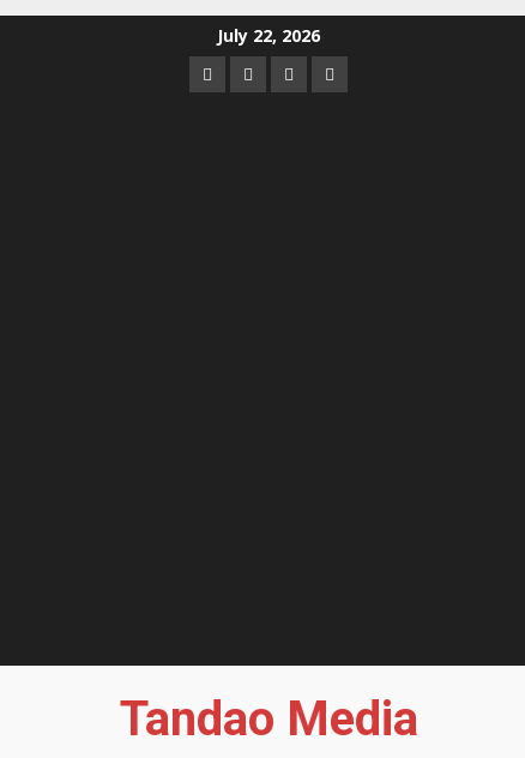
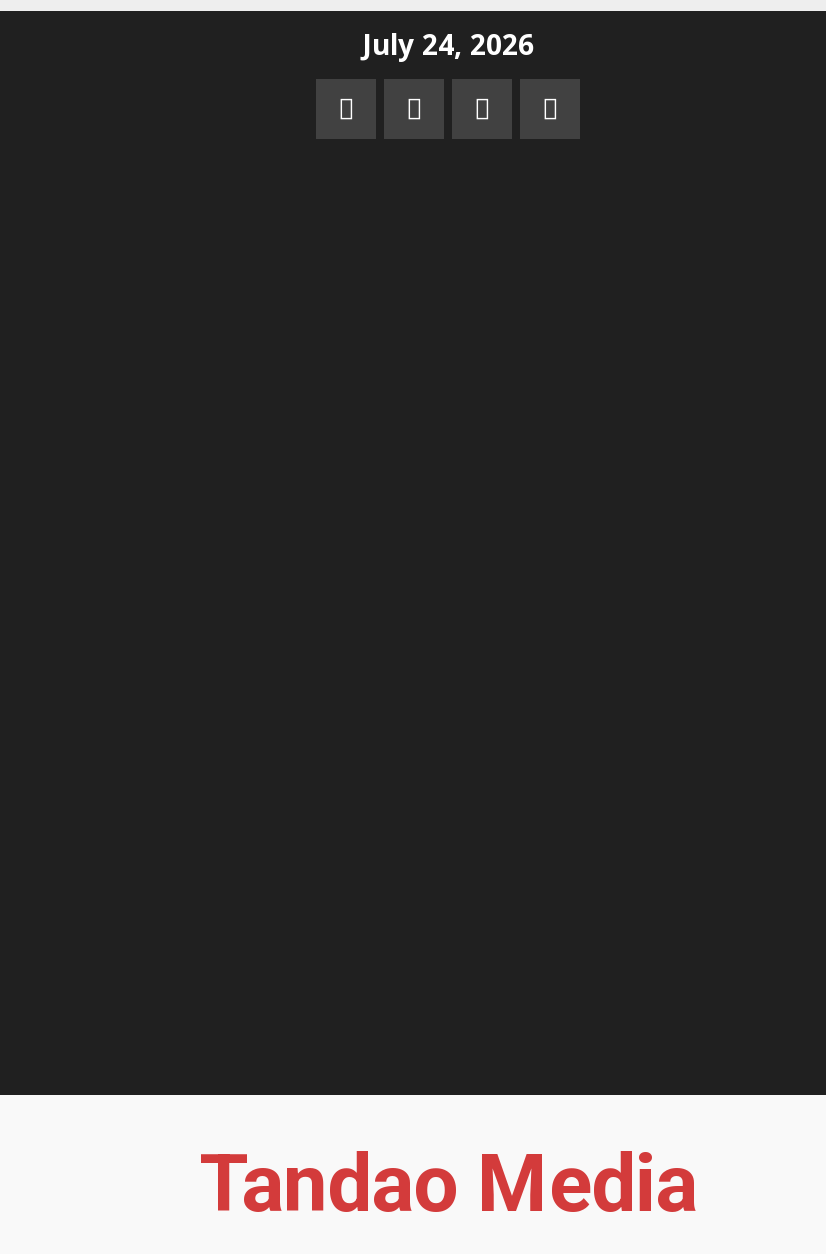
[217,24,320,47] July 22, 2026 -> [362,25,534,63] July 24, 2026

